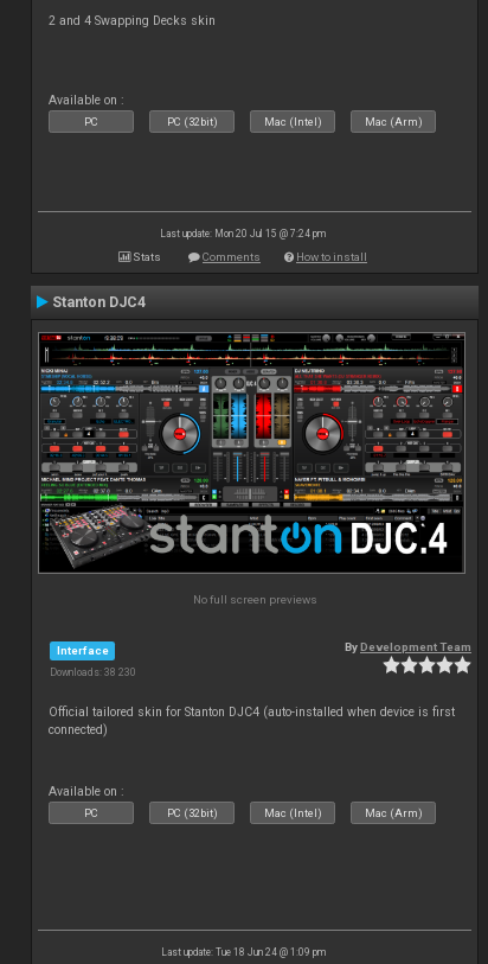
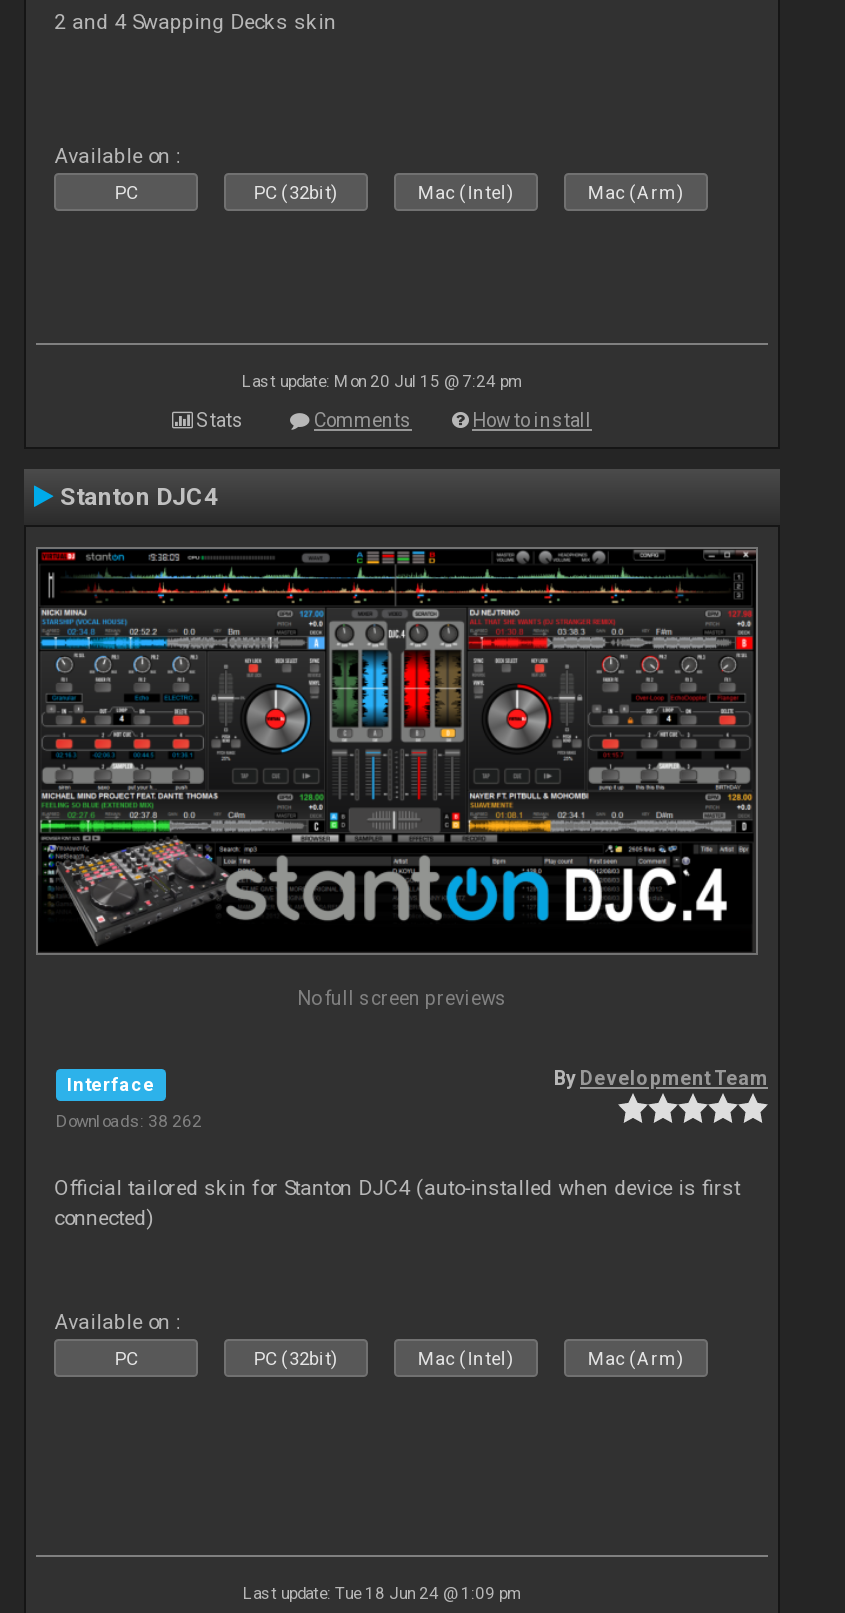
[50,666,136,678] Downloads: 38 230 -> [56,1110,202,1130] Downloads: 38 262

